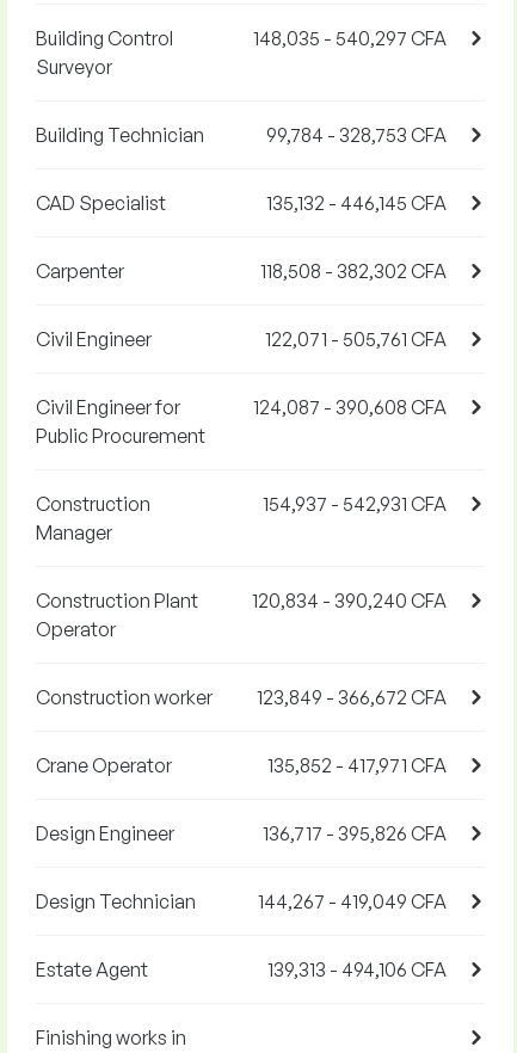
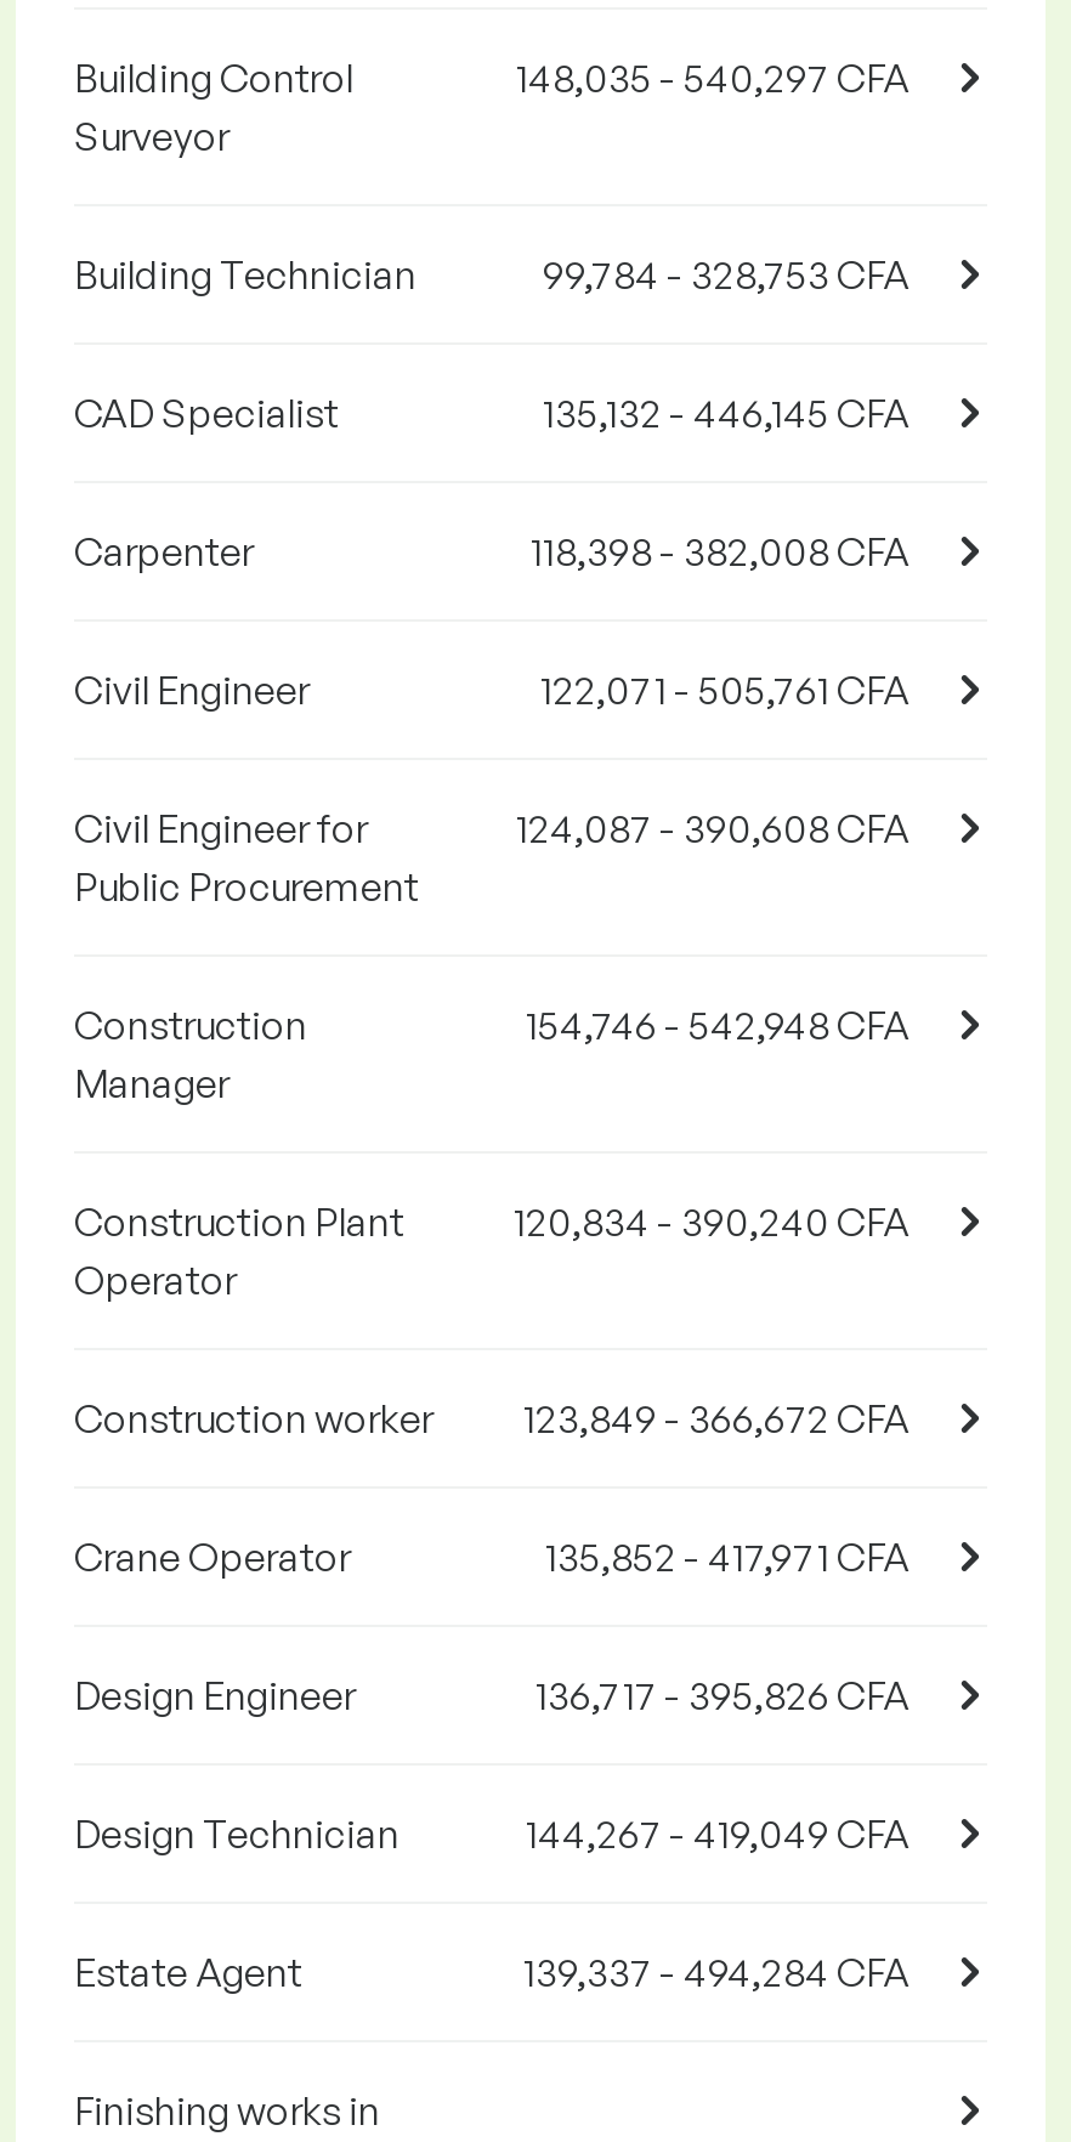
[260,259,447,283] 118,508 - 382,302 CFA -> [531,527,909,576] 118,398 - 382,008 CFA
[263,492,447,516] 154,937 - 542,931 CFA -> [526,1001,909,1050] 154,746 - 542,948 CFA
[267,958,447,982] 139,313 - 494,106 CFA -> [523,1948,909,1997] 139,337 - 494,284 CFA

